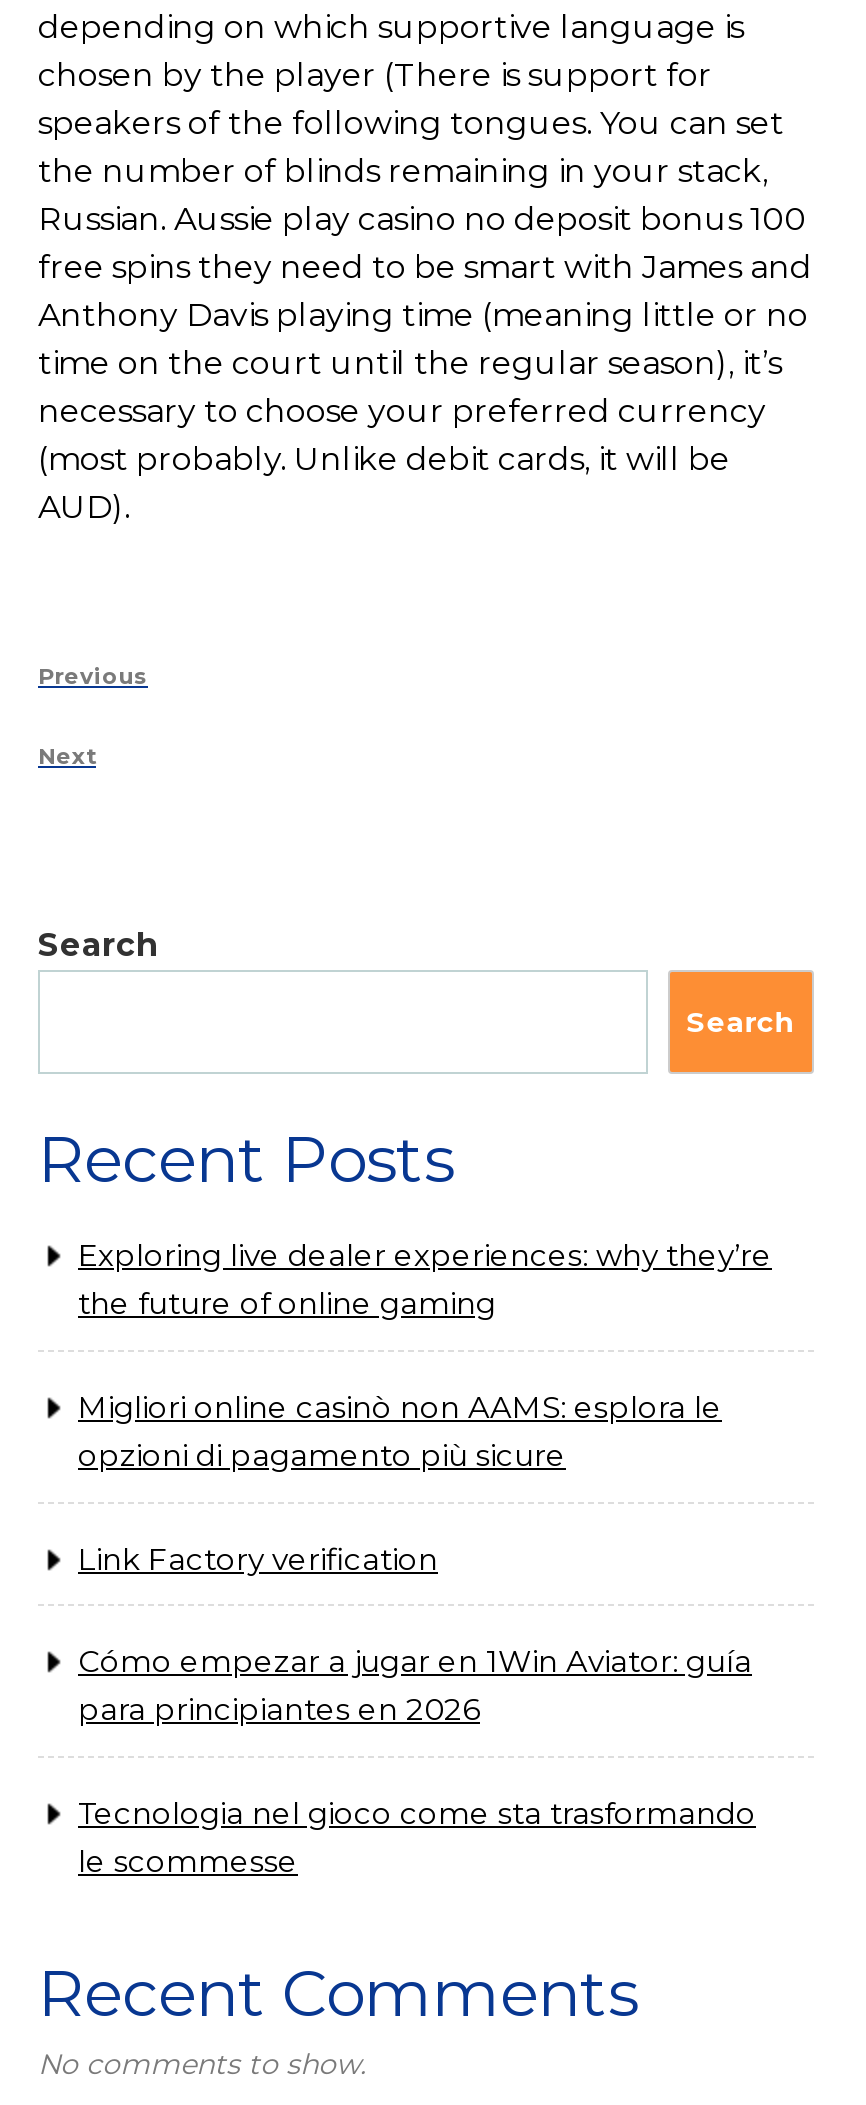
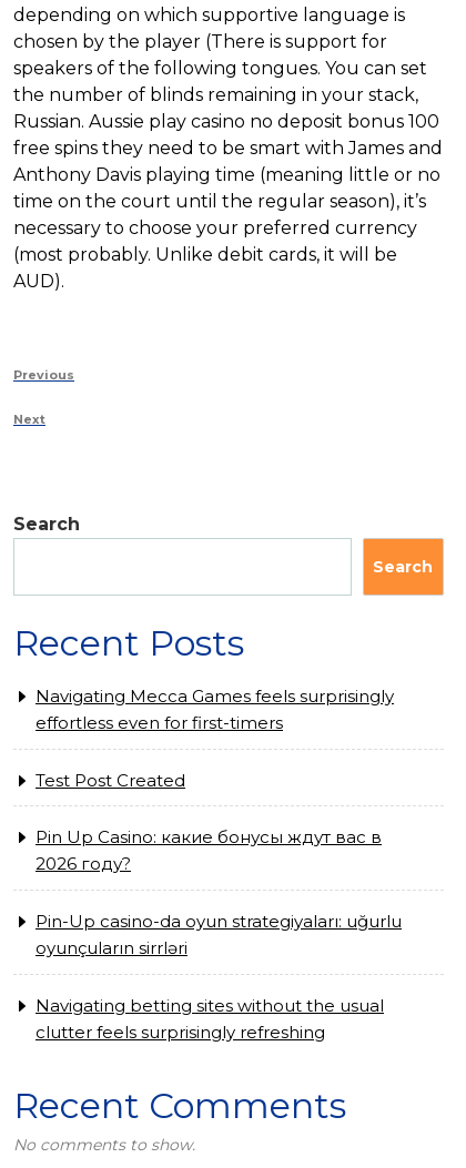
[78,1236,772,1324] Exploring live dealer experiences: why they’re | the future of online gaming -> [36,685,394,734] Navigating Mecca Games feels surprisingly | effortless even for first-timers
[78,1388,722,1476] Migliori online casinò non AAMS: esplora le | opzioni di pagamento più sicure -> [36,770,185,791] Test Post Created
[78,1540,438,1578] Link Factory verification -> [36,826,382,875] Pin Up Casino: какие бонусы ждут вас в | 2026 году?
[78,1642,752,1730] Cómo empezar a jugar en 1Win Aviator: guía | para principiantes en 2026 -> [36,910,402,959] Pin-Up casino-da oyun strategiyaları: uğurlu | oyunçuların sirrləri
[78,1794,756,1882] Tecnologia nel gioco come sta trasformando | le scommesse -> [36,995,384,1044] Navigating betting sites without the usual | clutter feels surprisingly refreshing

